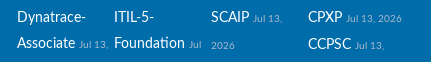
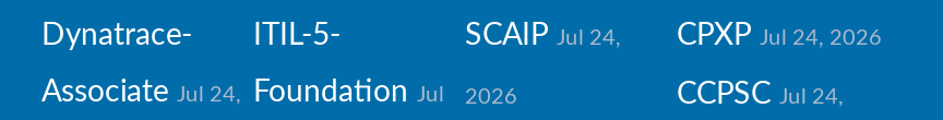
[211,11,282,25] SCAIP Jul 13, -> [465,21,620,51] SCAIP Jul 24,
[308,11,402,25] CPXP Jul 13, 2026 -> [677,21,882,51] CPXP Jul 24, 2026
[17,37,108,51] Associate Jul 13, -> [41,77,240,108] Associate Jul 24,
[308,38,384,52] CCPSC Jul 13, -> [677,80,843,110] CCPSC Jul 24,

